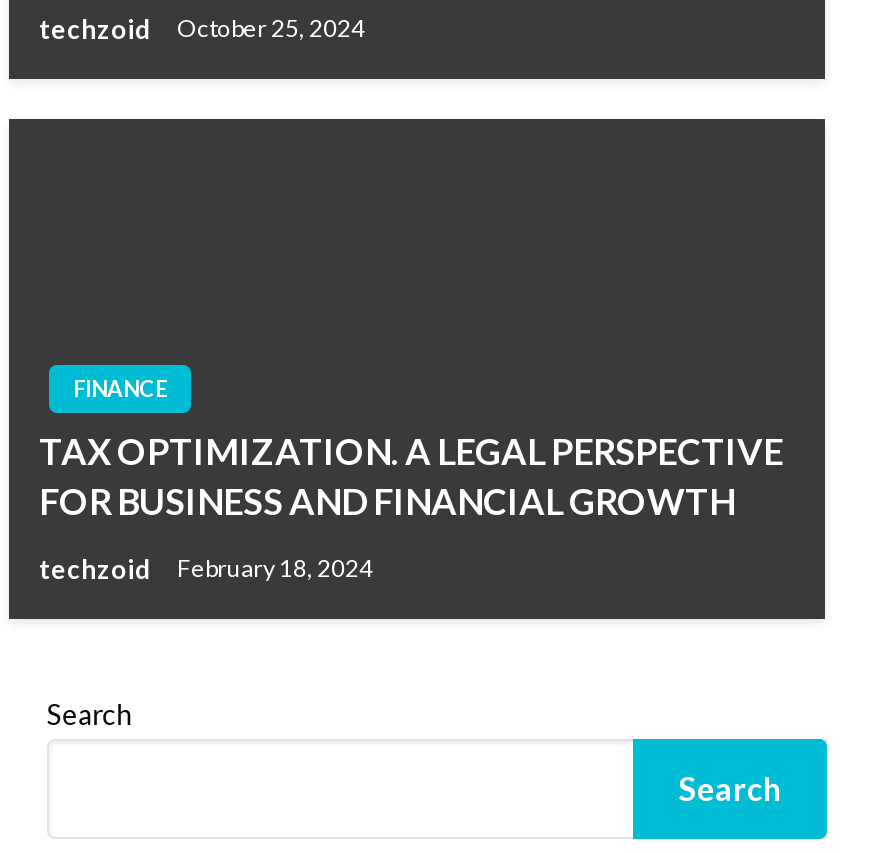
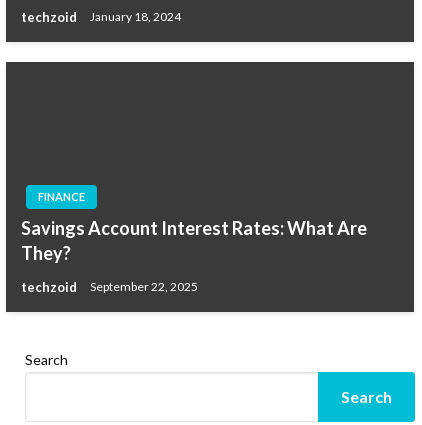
[39,13,365,45] techzoid October 25, 2024 -> [21,9,181,25] techzoid January 18, 2024
[39,429,783,523] TAX OPTIMIZATION. A LEGAL PERSPECTIVE | FOR BUSINESS AND FINANCIAL GROWTH -> [21,217,367,264] Savings Account Interest Rates: What Are | They?
[39,553,373,585] techzoid February 18, 2024 -> [21,279,198,295] techzoid September 22, 2025

